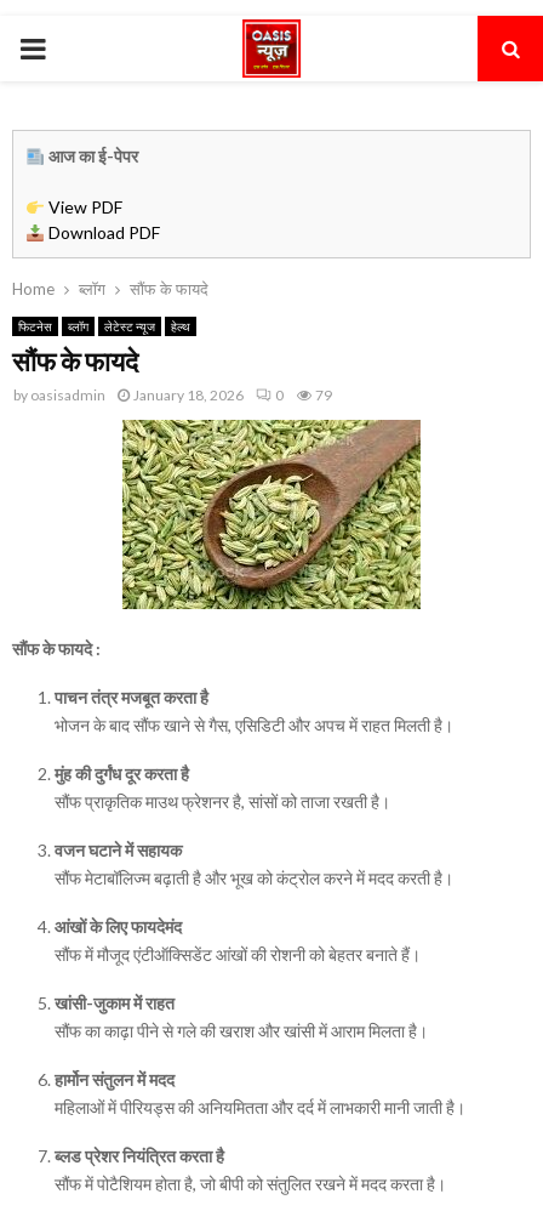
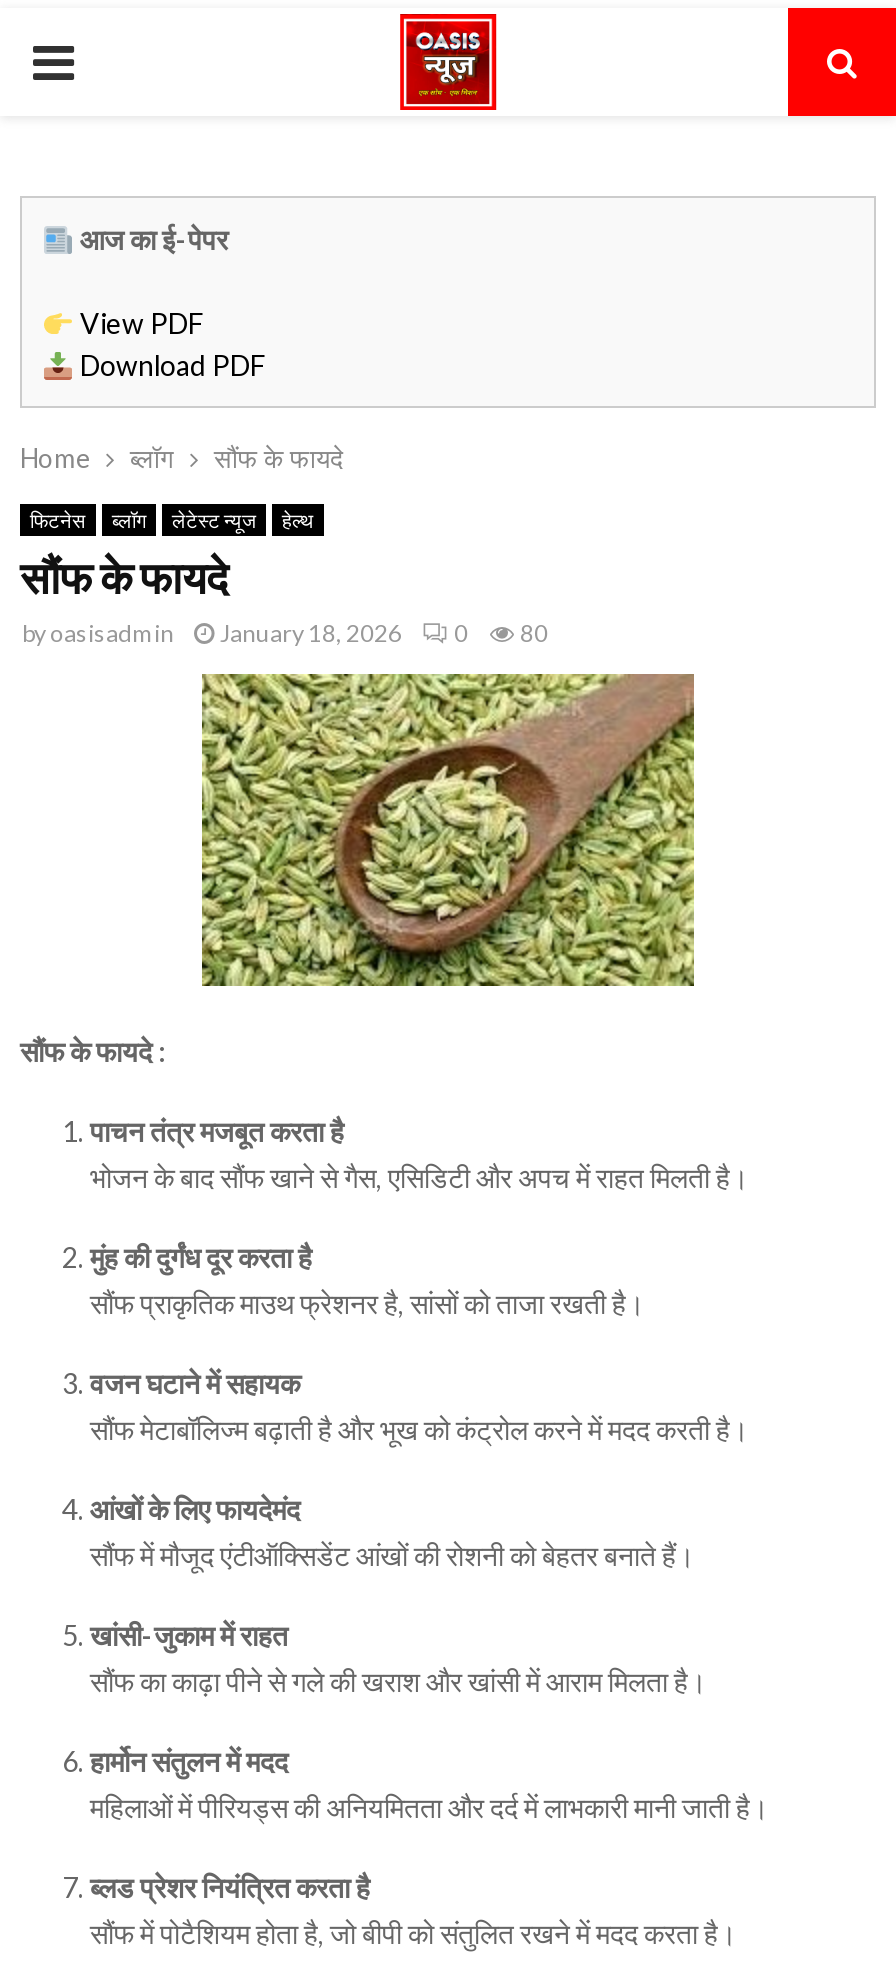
[13,386,332,405] byoasisadmin January 18, 2026 0 79 -> [22,619,548,649] byoasisadmin January 18, 2026 0 80

